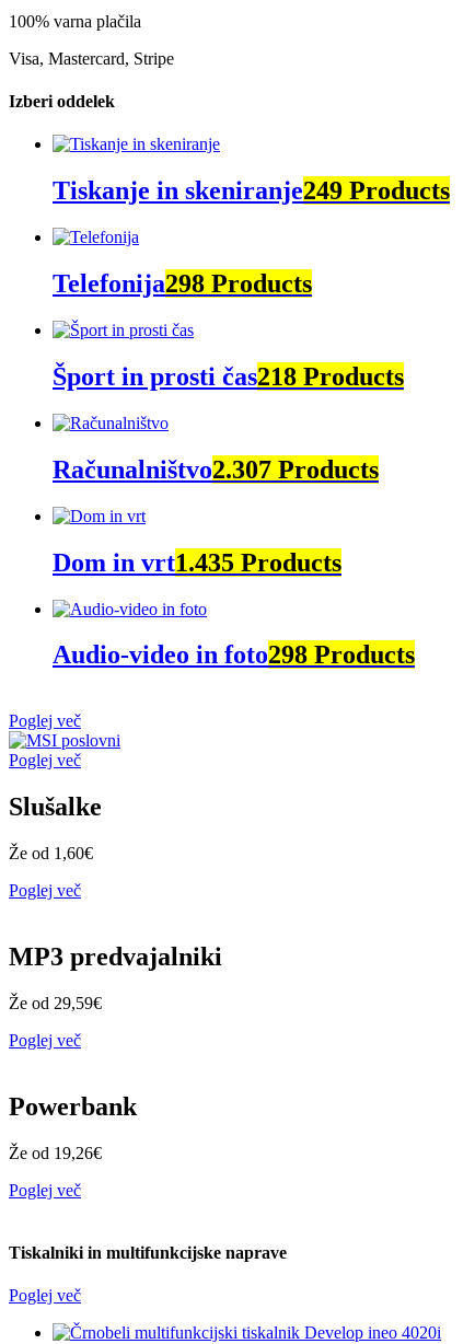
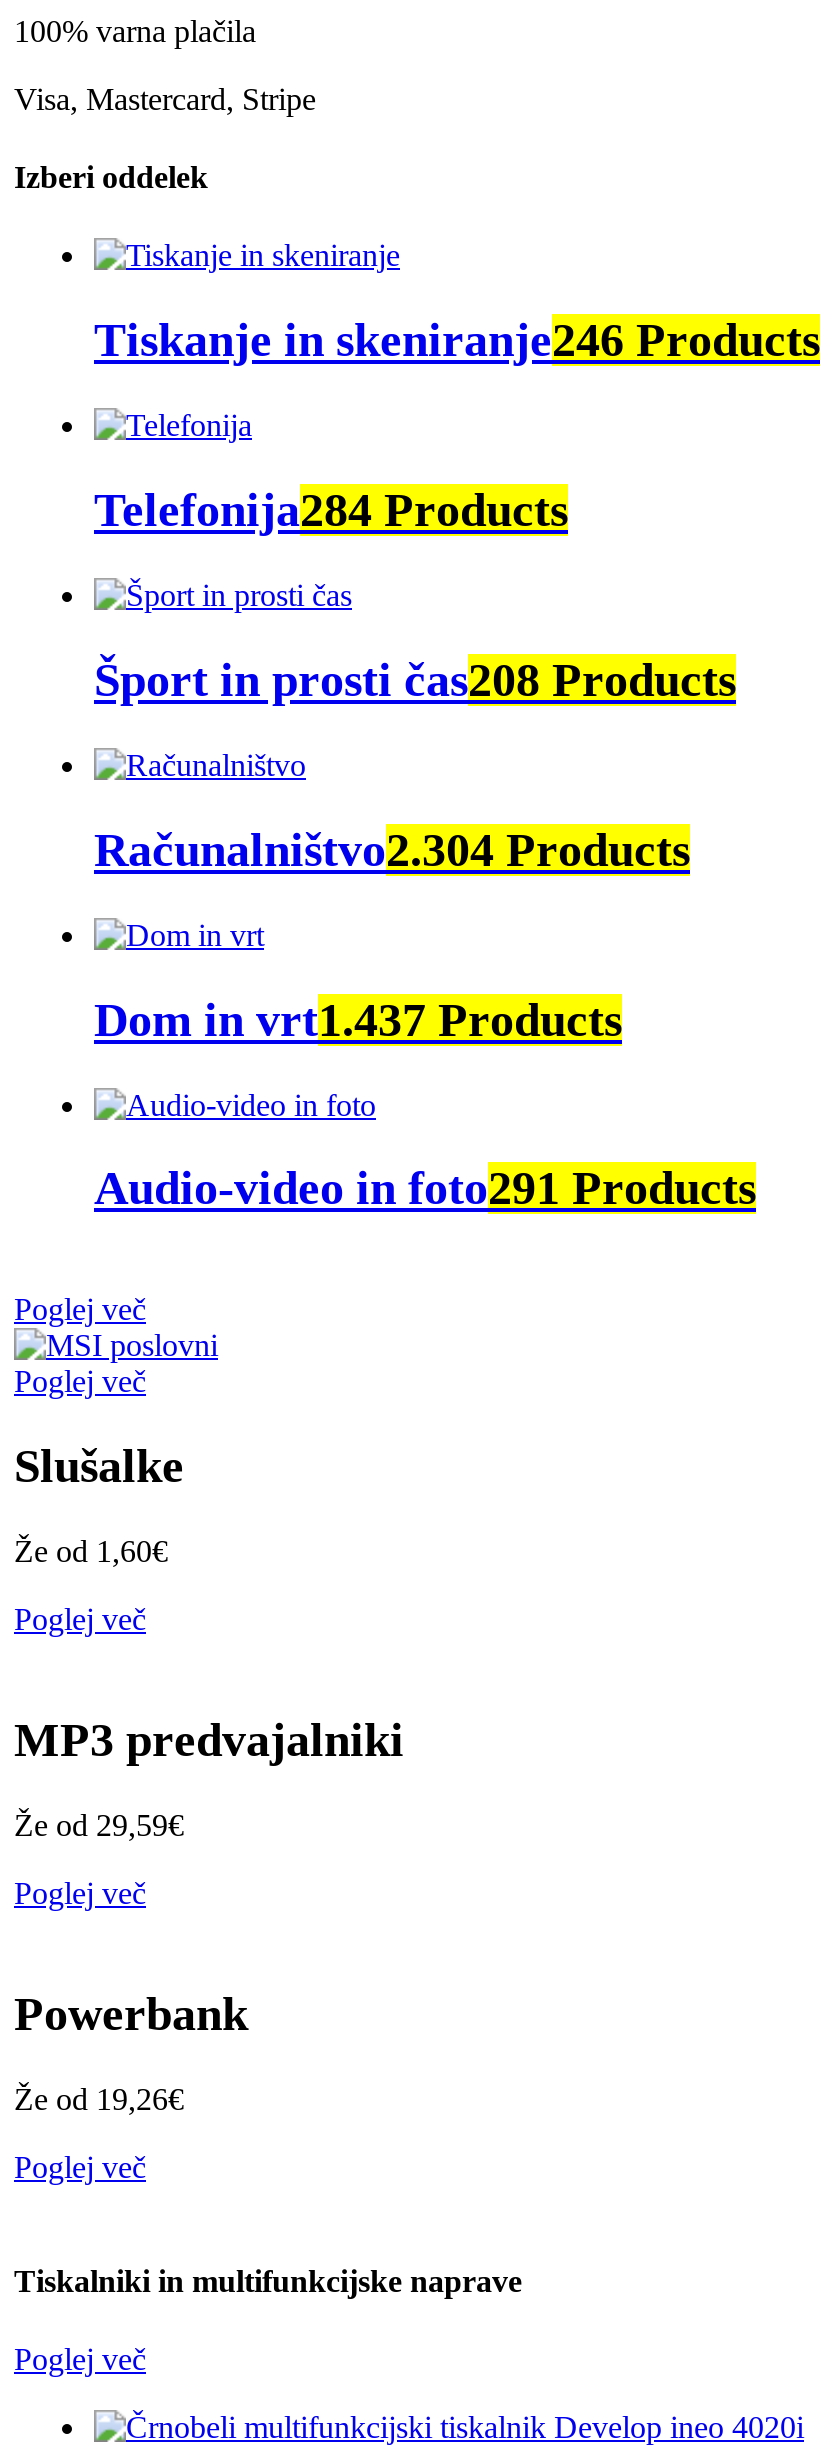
[53,177,450,205] Tiskanje in skeniranje249 Products -> [94,315,820,367] Tiskanje in skeniranje246 Products
[53,269,312,298] Telefonija298 Products -> [94,484,568,536] Telefonija284 Products
[53,362,404,391] Šport in prosti čas218 Products -> [94,654,736,706] Šport in prosti čas208 Products
[53,455,379,484] Računalništvo2.307 Products -> [94,824,690,876] Računalništvo2.304 Products
[53,548,341,576] Dom in vrt1.435 Products -> [94,993,622,1045] Dom in vrt1.437 Products
[53,641,415,669] Audio-video in foto298 Products -> [94,1163,756,1215] Audio-video in foto291 Products

